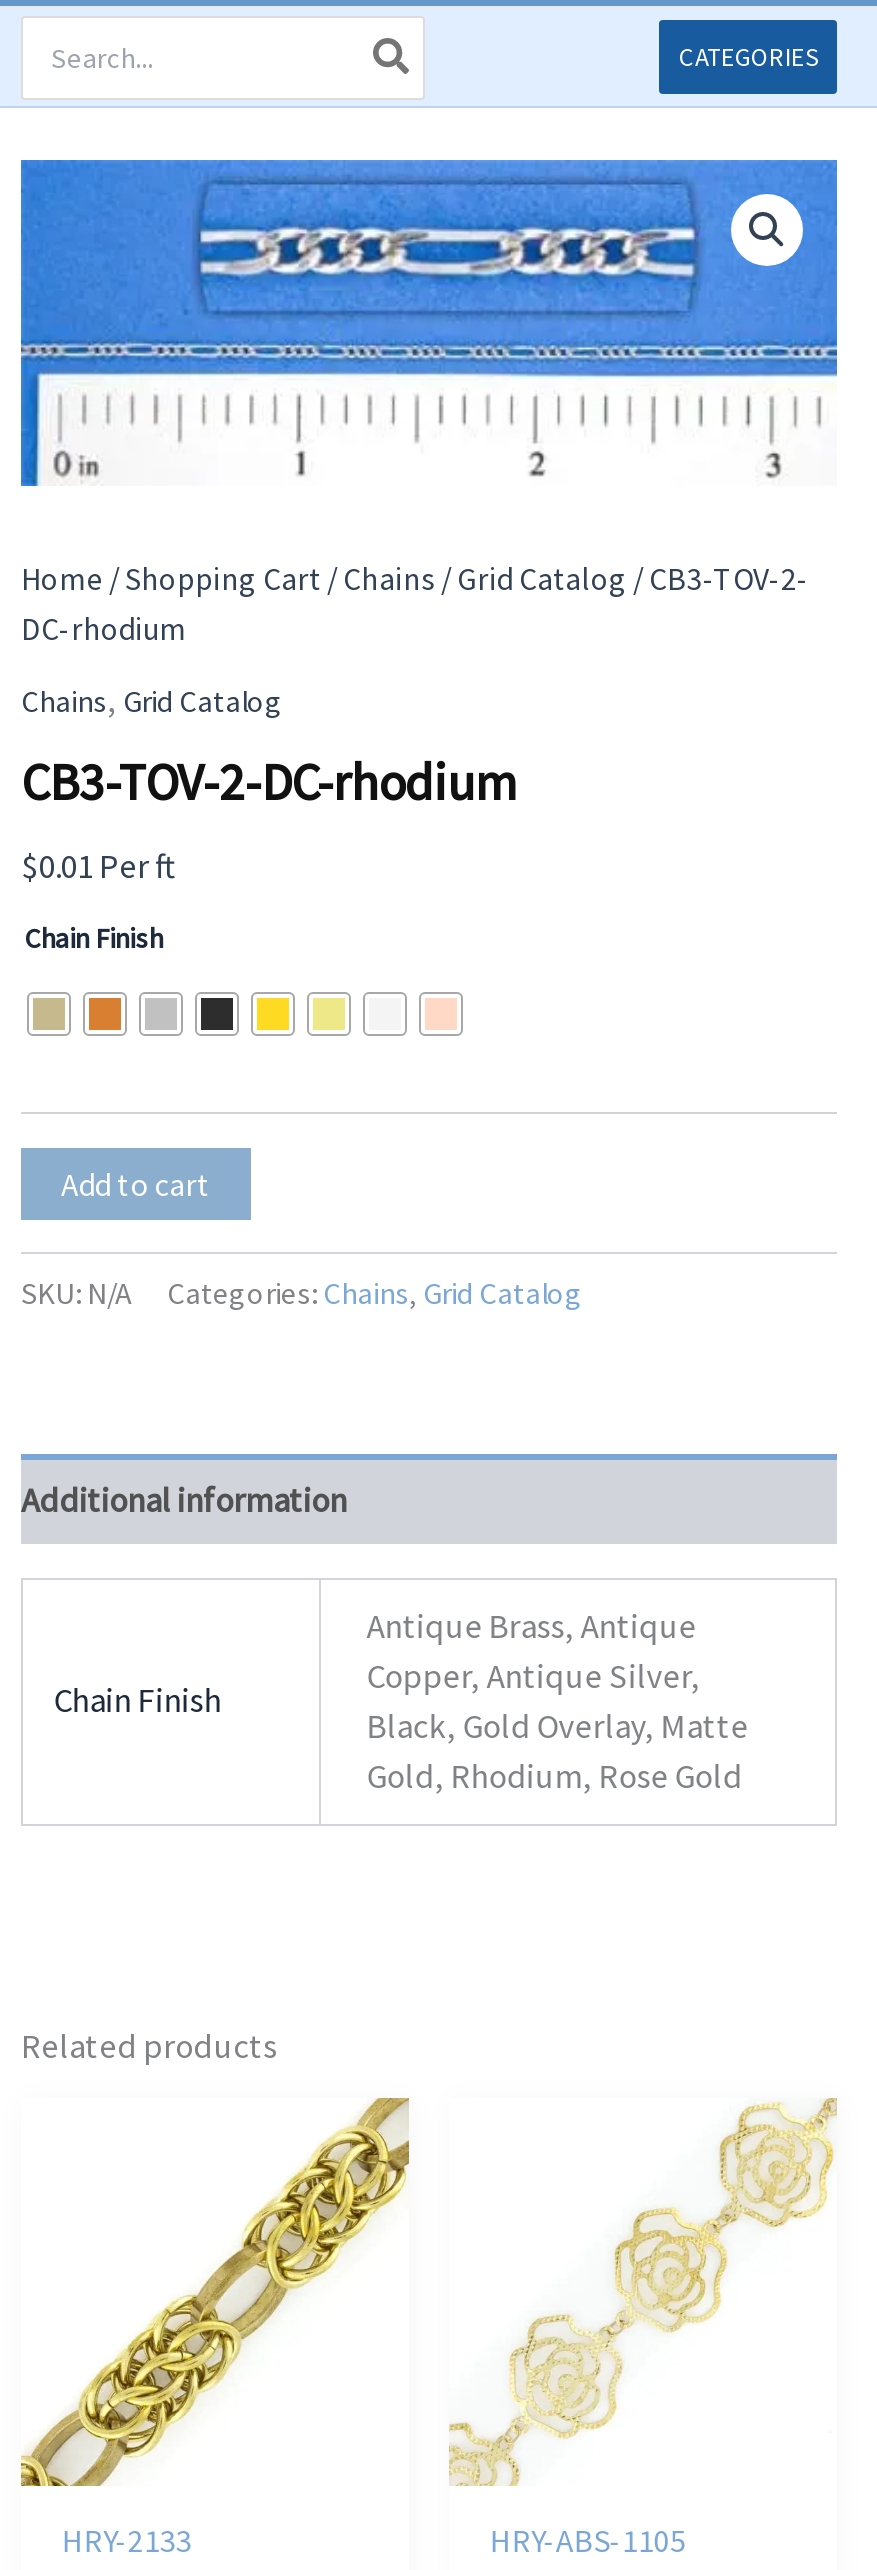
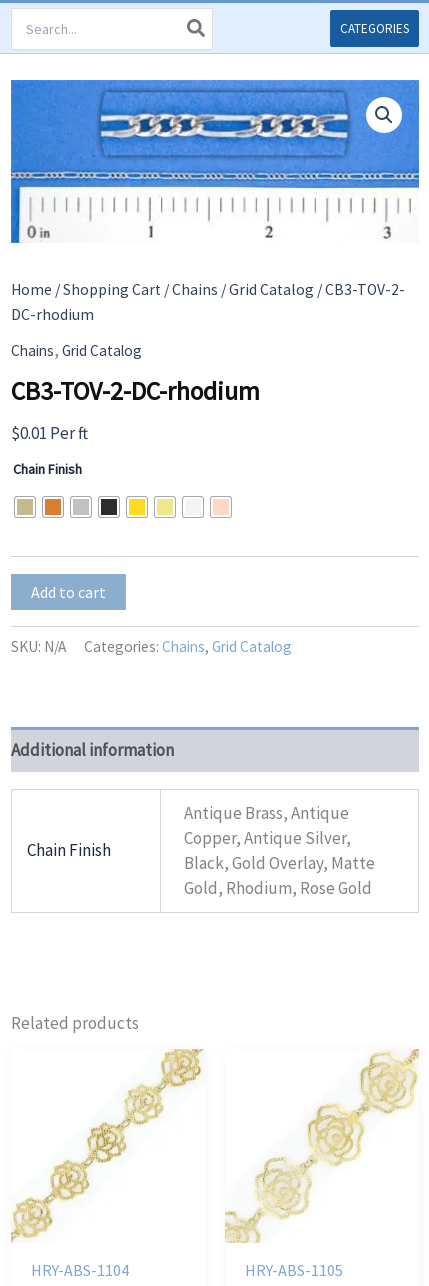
[21,2098,411,2560] [image] | HRY-2133 -> [12,1048,205,1280] [image] | HRY-ABS-1104

